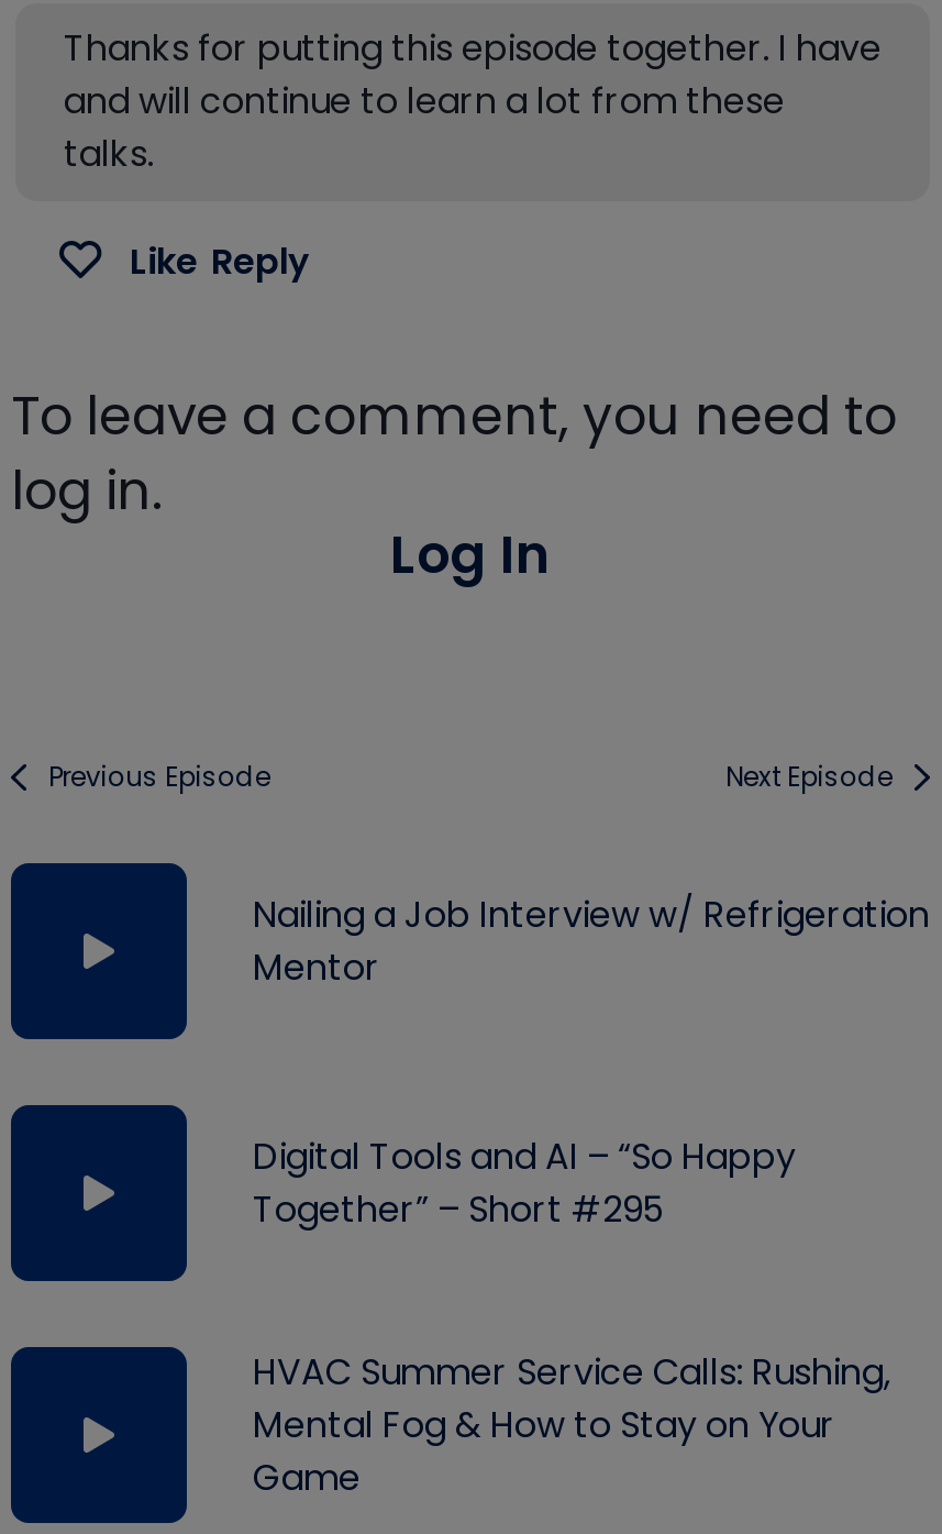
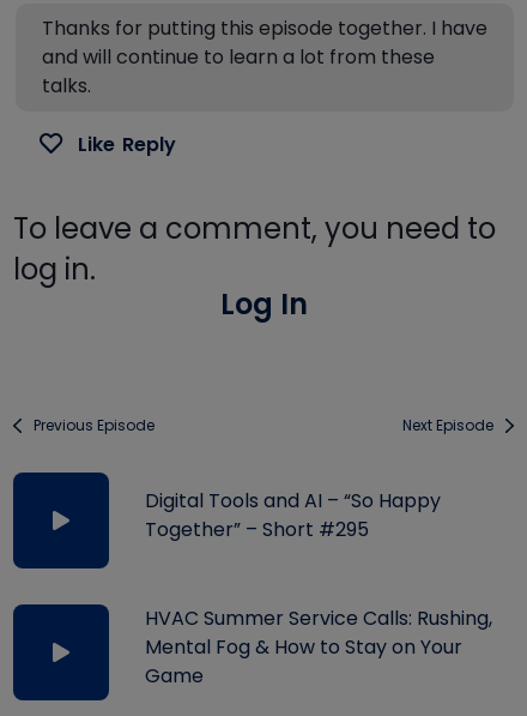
[253,890,930,993] Nailing a Job Interview w/ Refrigeration | Mentor -> none

